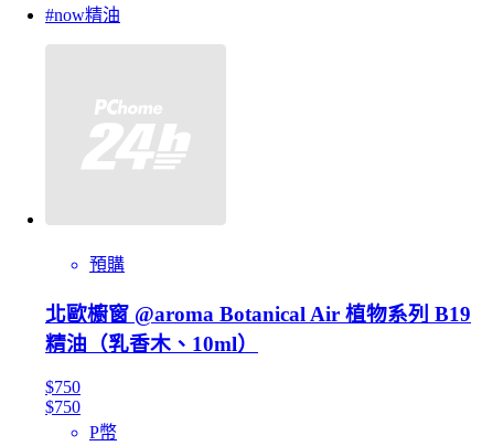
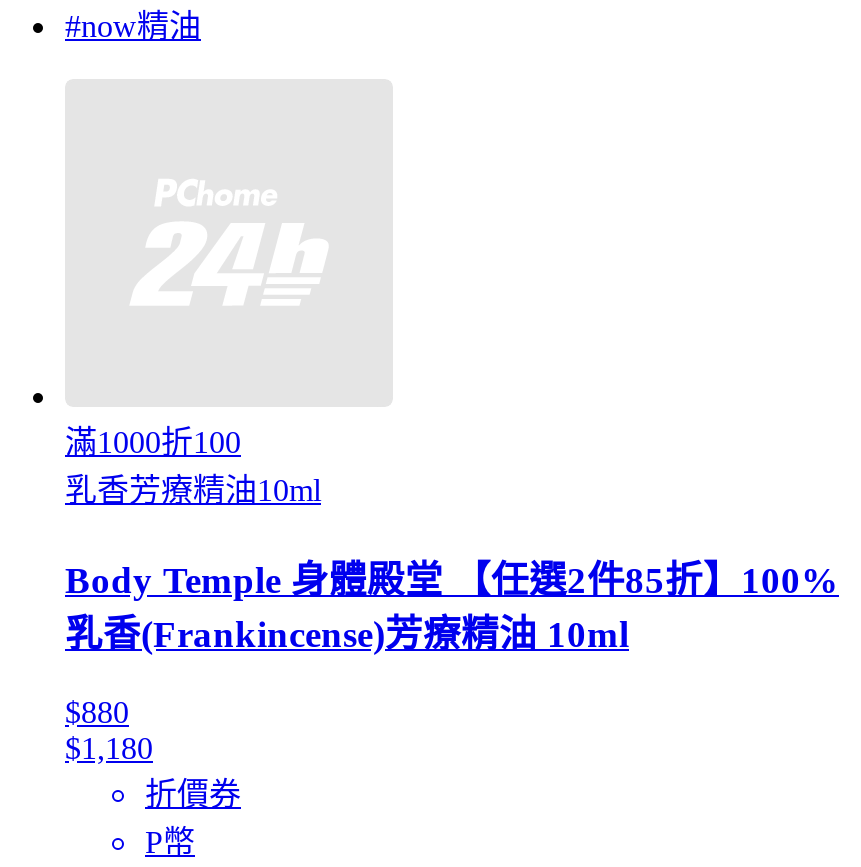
[89,255,125,274] 預購 -> [65,425,321,507] 滿1000折100 | 乳香芳療精油10ml
[45,302,471,355] 北歐櫥窗 @aroma Botanical Air 植物系列 B19 | 精油（乳香木、10ml） -> [65,559,839,655] Body Temple 身體殿堂 【任選2件85折】100% | 乳香(Frankincense)芳療精油 10ml
[45,377,81,416] $750 | $750 -> [65,694,241,810] $880 | $1,180 | 折價券

